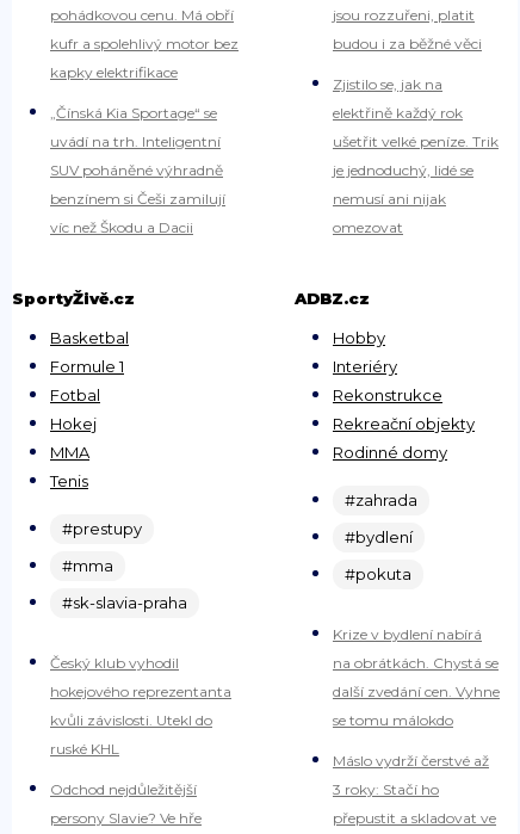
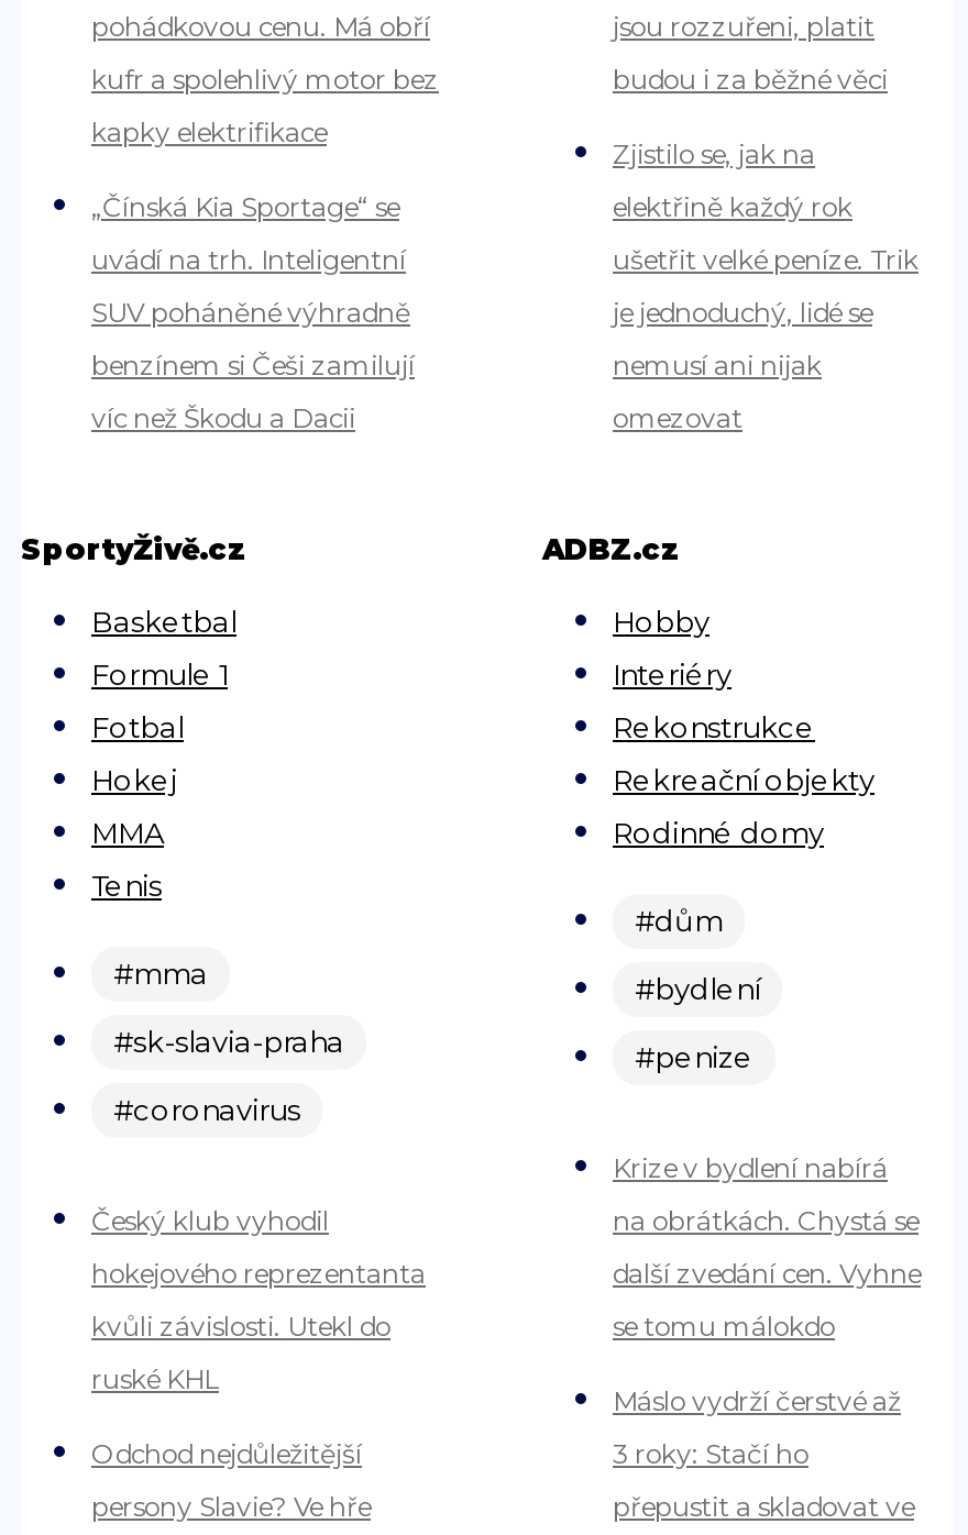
[345,490,417,510] #zahrada -> [635,903,723,938] #dům
[62,519,142,538] #prestupy -> none
moved [62,556,113,575] -> [113,956,208,991]: #mma
[345,564,411,584] #pokuta -> [635,1039,754,1074] #penize
moved [62,593,187,612] -> [113,1024,344,1059]: #sk-slavia-praha
none -> [113,1092,300,1127] #coronavirus

